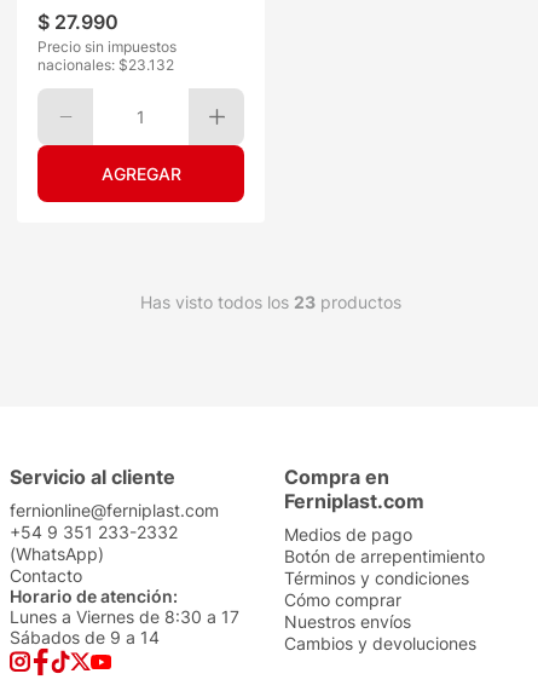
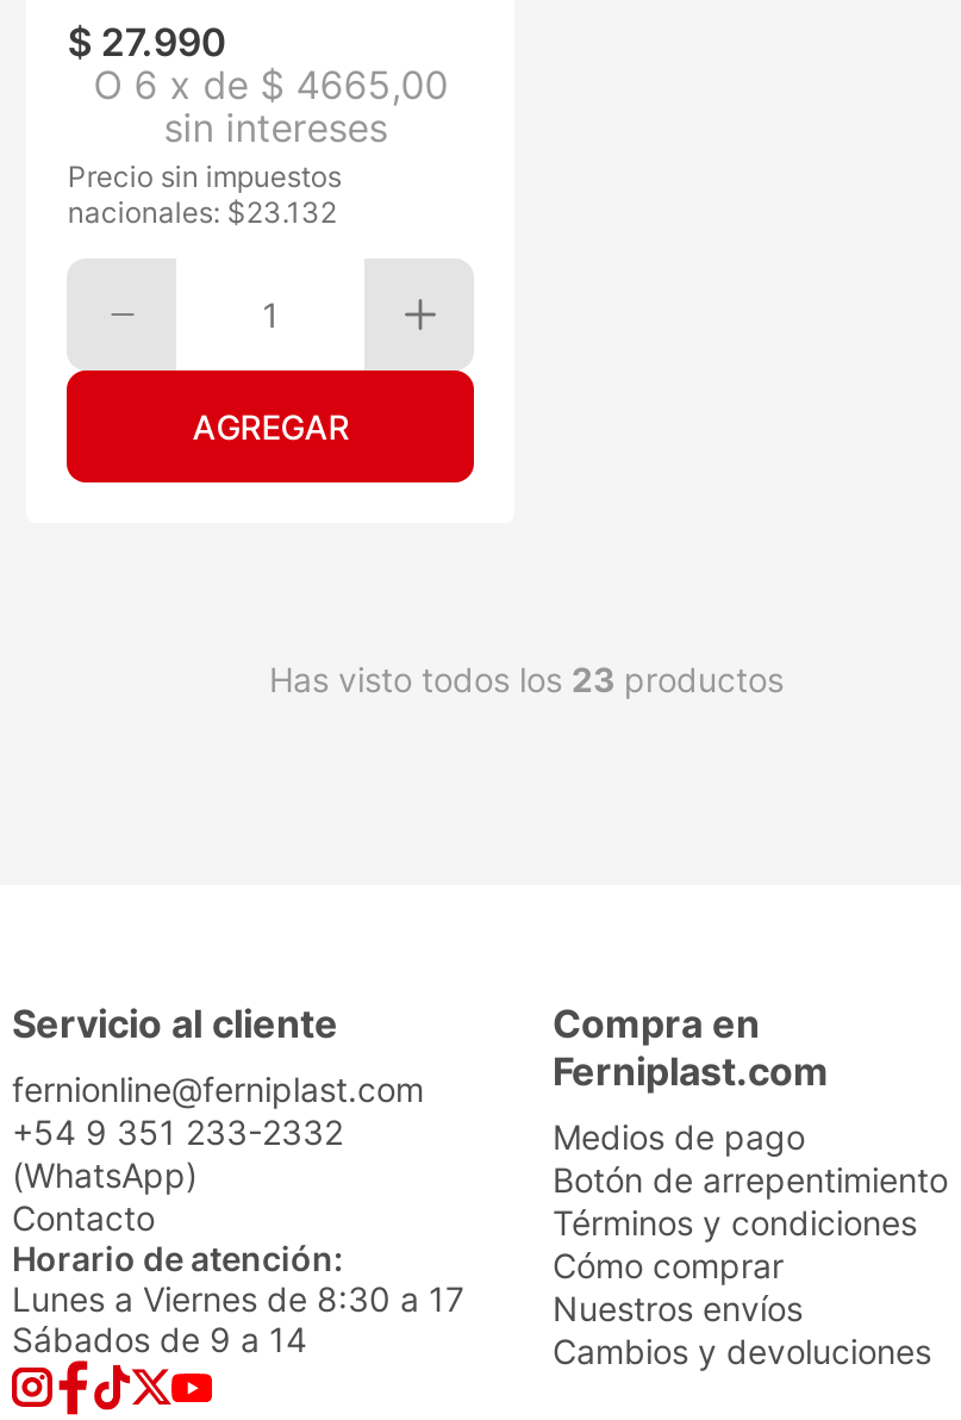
none -> [93,60,448,150] O 6 x de $ 4665,00 | sin intereses

